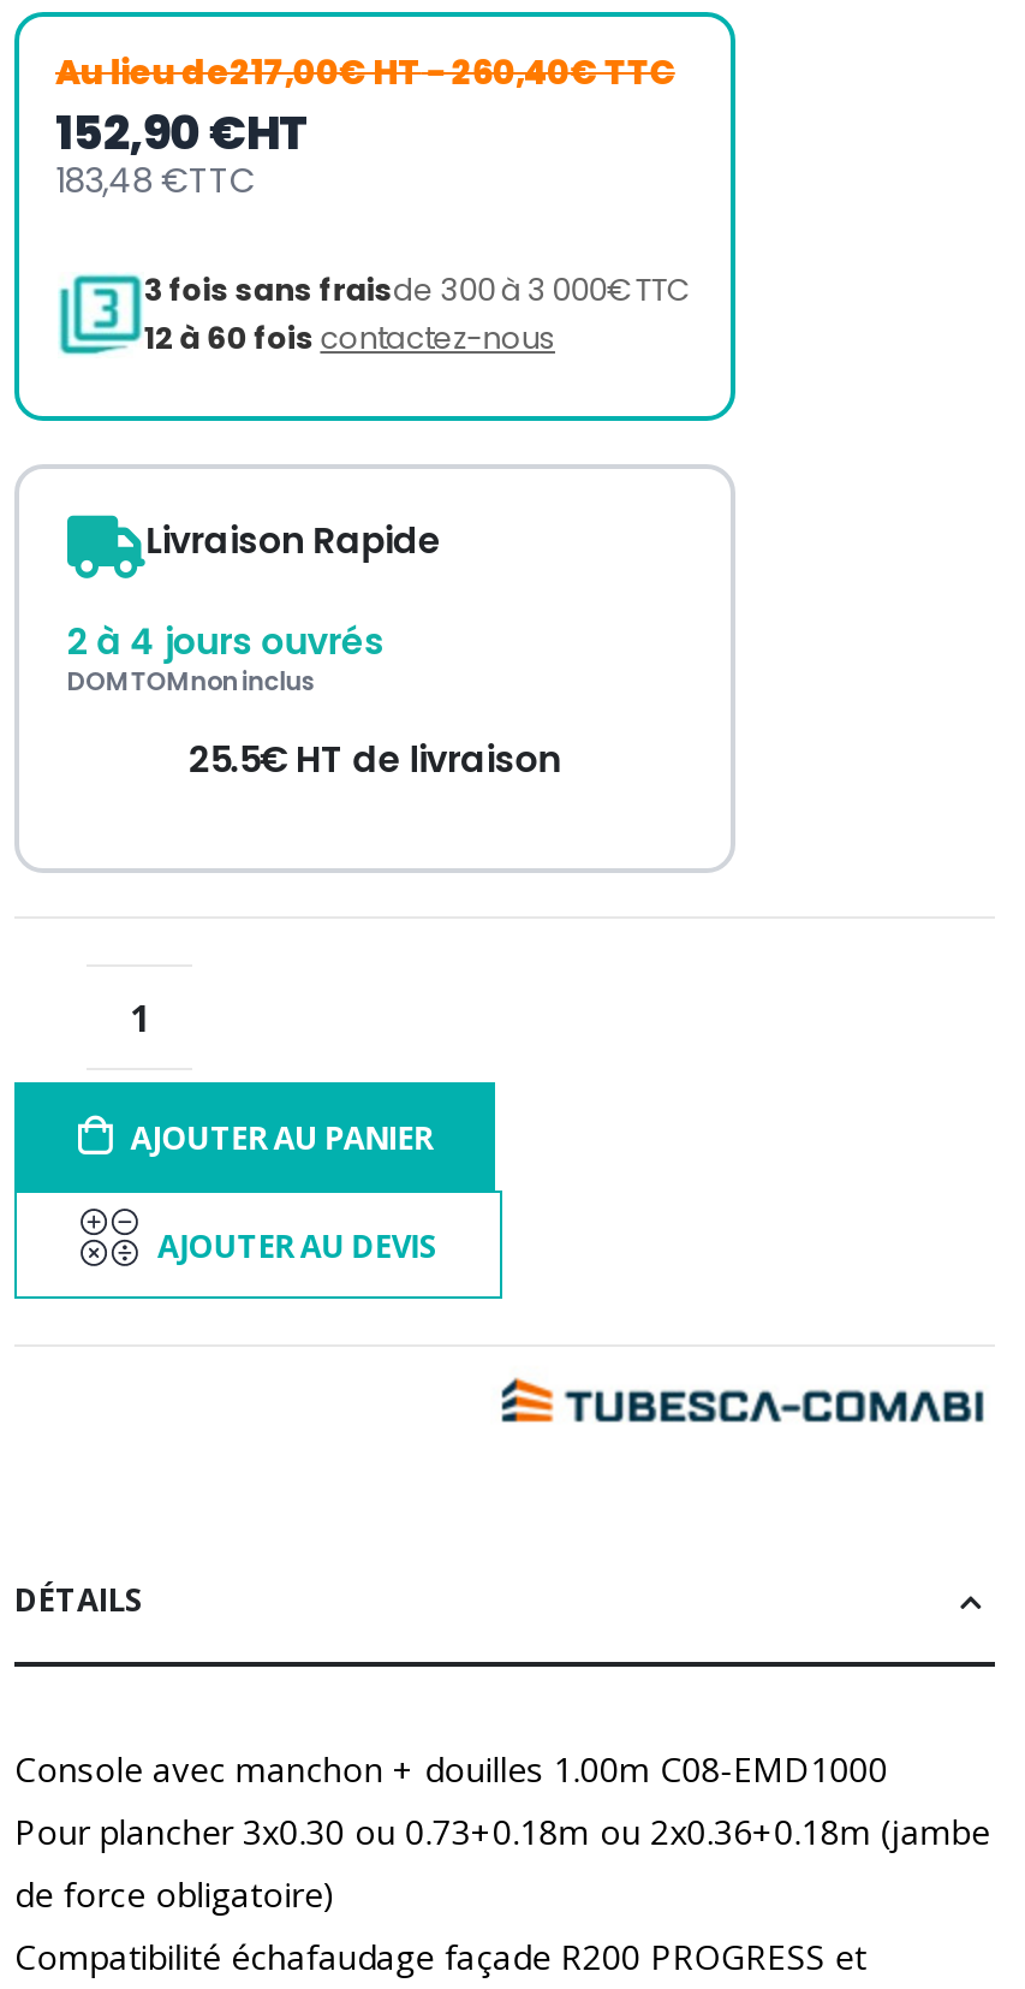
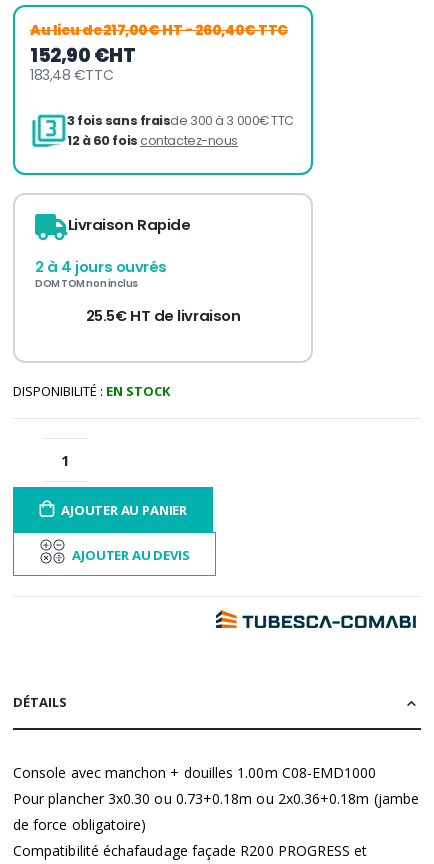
none -> [13,382,170,400] DISPONIBILITÉ : EN STOCK

